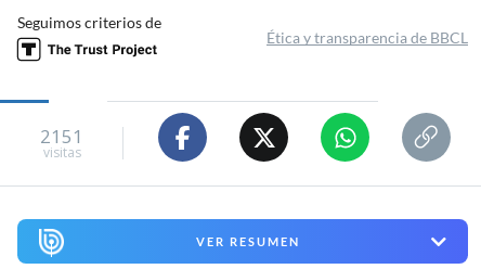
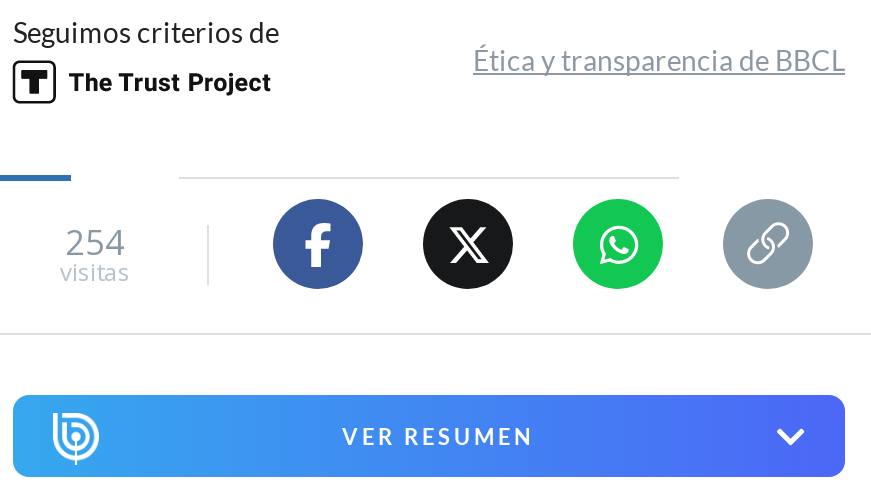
[40,124,83,149] 2151 -> [65,219,125,265] 254

